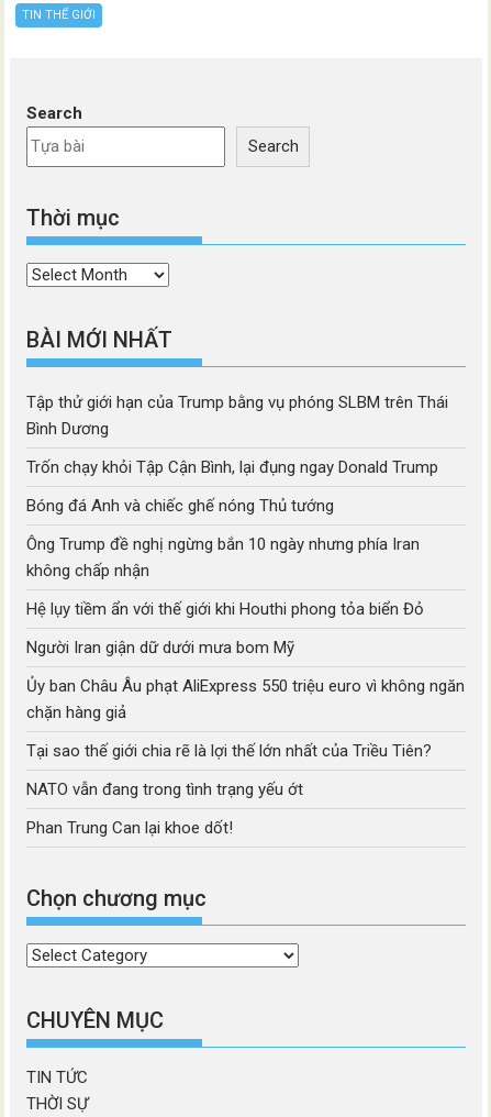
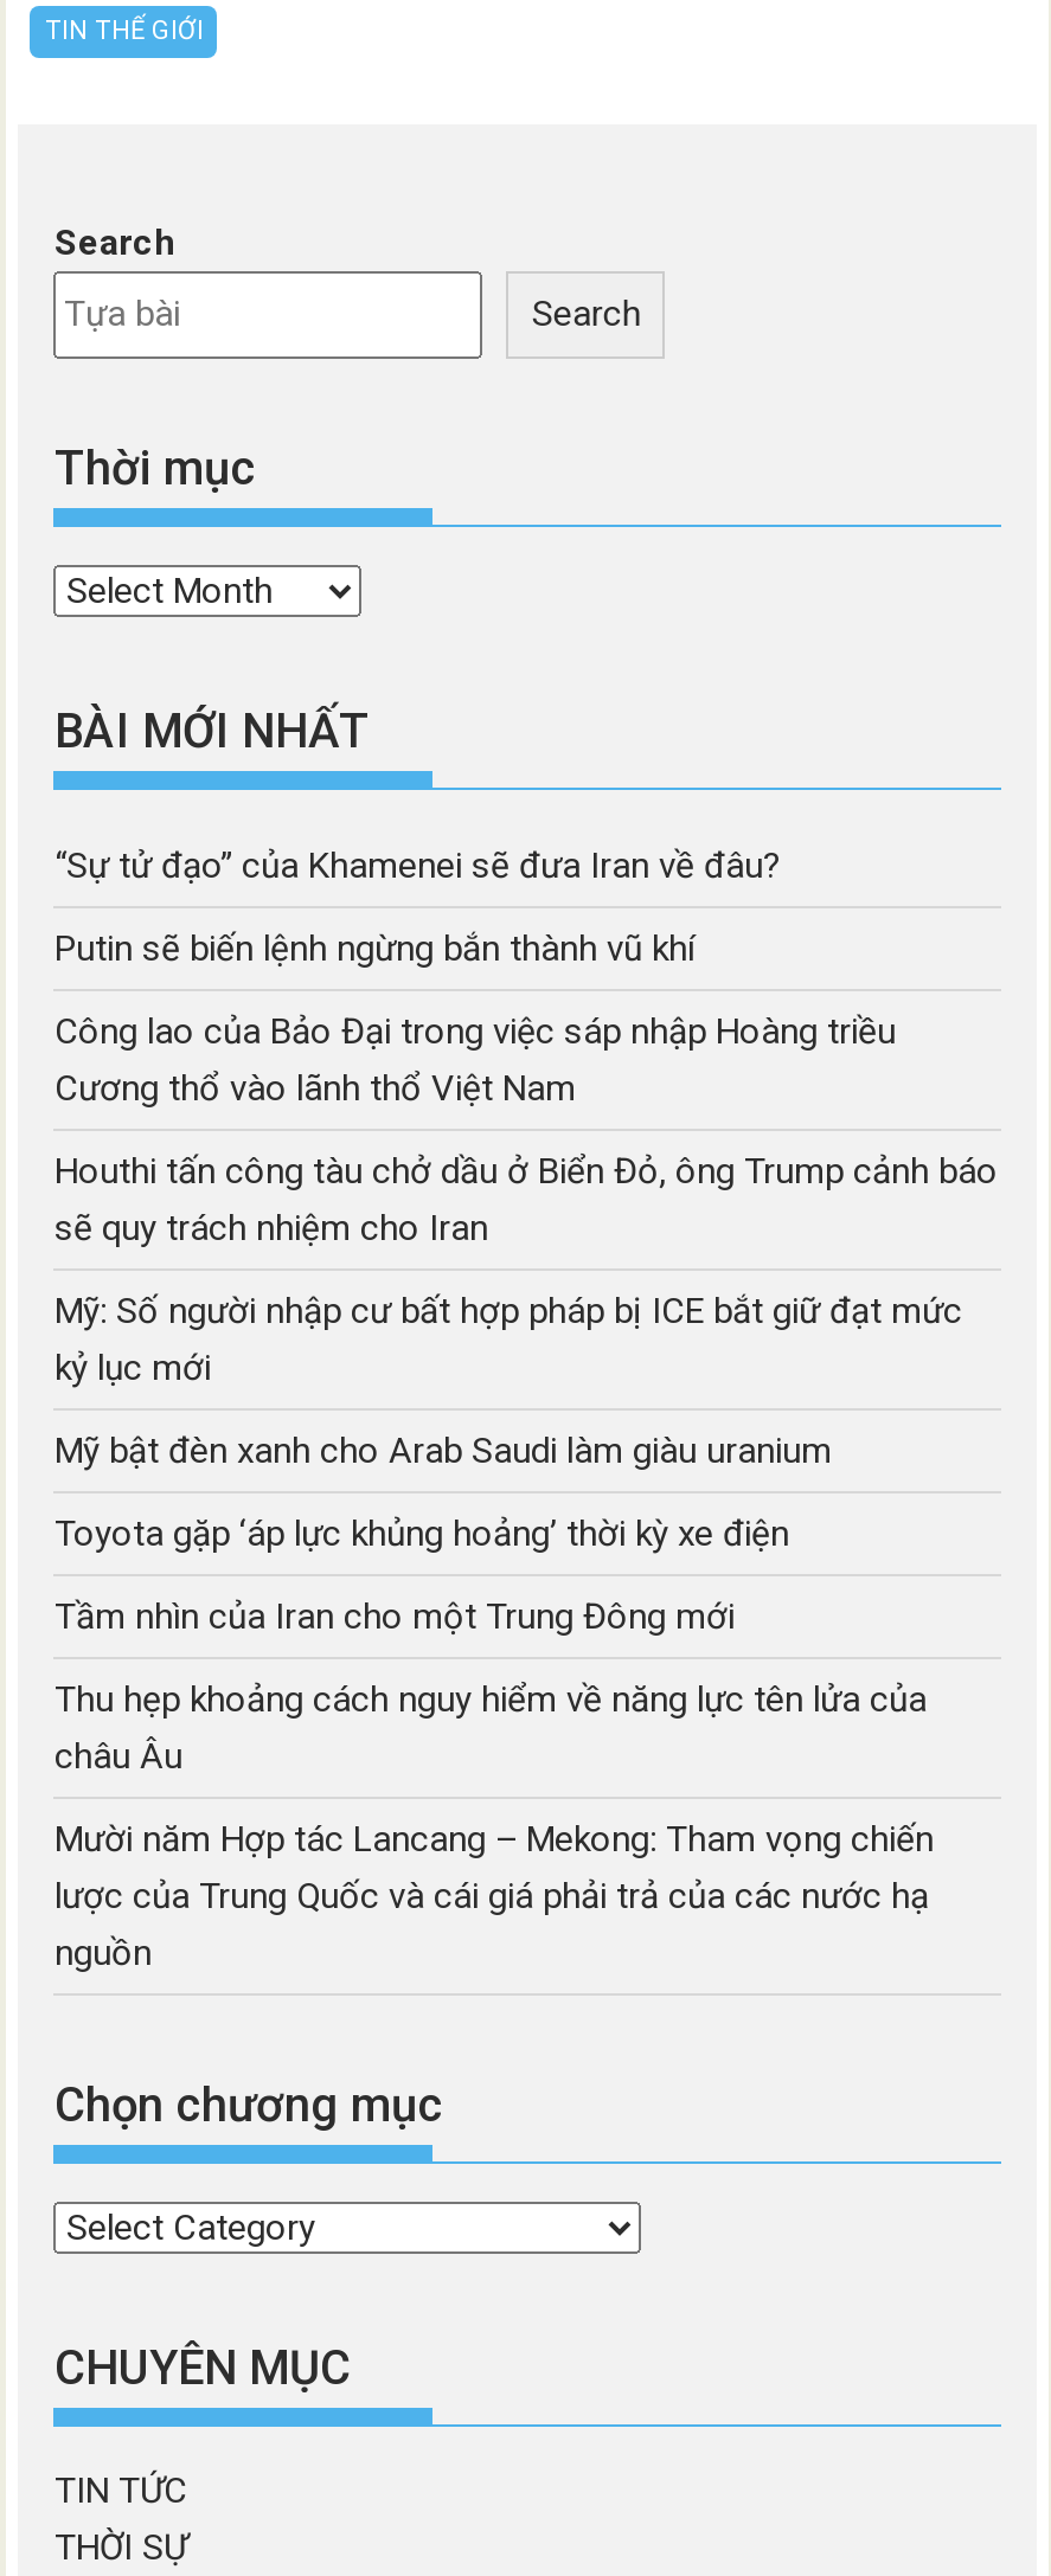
[27,392,449,439] Tập thử giới hạn của Trump bằng vụ phóng SLBM trên Thái | Bình Dương -> [55,844,782,887] “Sự tử đạo” của Khamenei sẽ đưa Iran về đâu?
[27,457,439,477] Trốn chạy khỏi Tập Cận Bình, lại đụng ngay Donald Trump -> [55,927,694,970] Putin sẽ biến lệnh ngừng bắn thành vũ khí
[27,496,334,516] Bóng đá Anh và chiếc ghế nóng Thủ tướng -> [55,1010,896,1110] Công lao của Bảo Đại trong việc sáp nhập Hoàng triều | Cương thổ vào lãnh thổ Việt Nam
[27,534,420,580] Ông Trump đề nghị ngừng bắn 10 ngày nhưng phía Iran | không chấp nhận -> [55,1150,998,1249] Houthi tấn công tàu chở dầu ở Biển Đỏ, ông Trump cảnh báo | sẽ quy trách nhiệm cho Iran
[27,599,425,619] Hệ lụy tiềm ẩn với thế giới khi Houthi phong tỏa biển Đỏ -> [55,1290,962,1389] Mỹ: Số người nhập cư bất hợp pháp bị ICE bắt giữ đạt mức | kỷ lục mới
[27,638,295,657] Người Iran giận dữ dưới mưa bom Mỹ -> [55,1429,832,1472] Mỹ bật đèn xanh cho Arab Saudi làm giàu uranium
[27,676,465,722] Ủy ban Châu Âu phạt AliExpress 550 triệu euro vì không ngăn | chặn hàng giả -> [55,1512,789,1555] Toyota gặp ‘áp lực khủng hoảng’ thời kỳ xe điện
[27,741,432,761] Tại sao thế giới chia rẽ là lợi thế lớn nhất của Triều Tiên? -> [55,1595,735,1638] Tầm nhìn của Iran cho một Trung Đông mới
[27,779,304,799] NATO vẫn đang trong tình trạng yếu ớt -> [55,1678,927,1777] Thu hẹp khoảng cách nguy hiểm về năng lực tên lửa của | châu Âu
[27,818,233,838] Phan Trung Can lại khoe dốt! -> [55,1818,934,1974] Mười năm Hợp tác Lancang – Mekong: Tham vọng chiến | lược của Trung Quốc và cái giá phải trả của các nước hạ | nguồn

